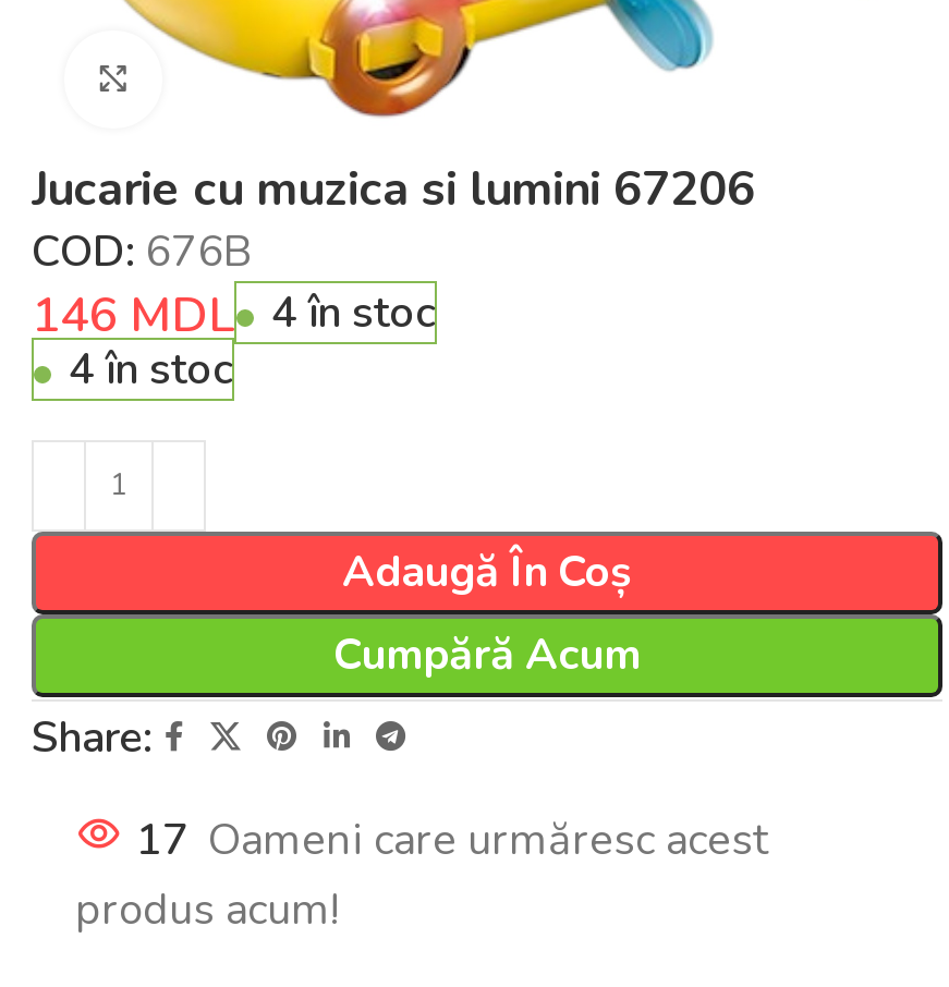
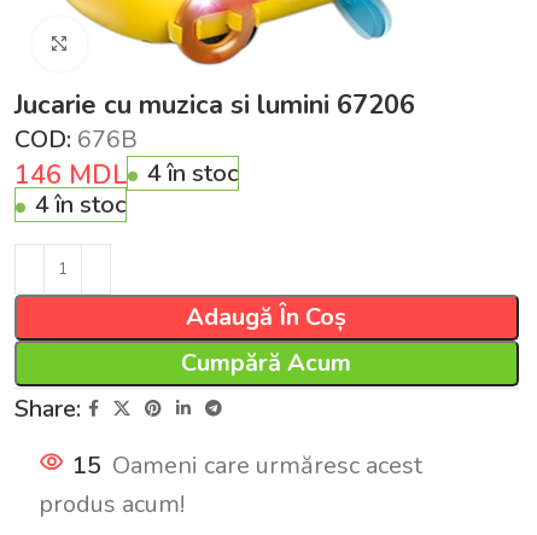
[136,811,768,869] 17 Oameni care urmăresc acest -> [72,449,422,482] 15 Oameni care urmăresc acest

